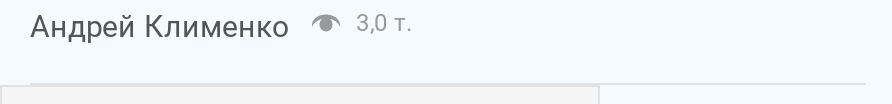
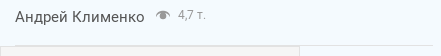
[356,8,412,36] 3,0 т. -> [178,8,206,22] 4,7 т.

